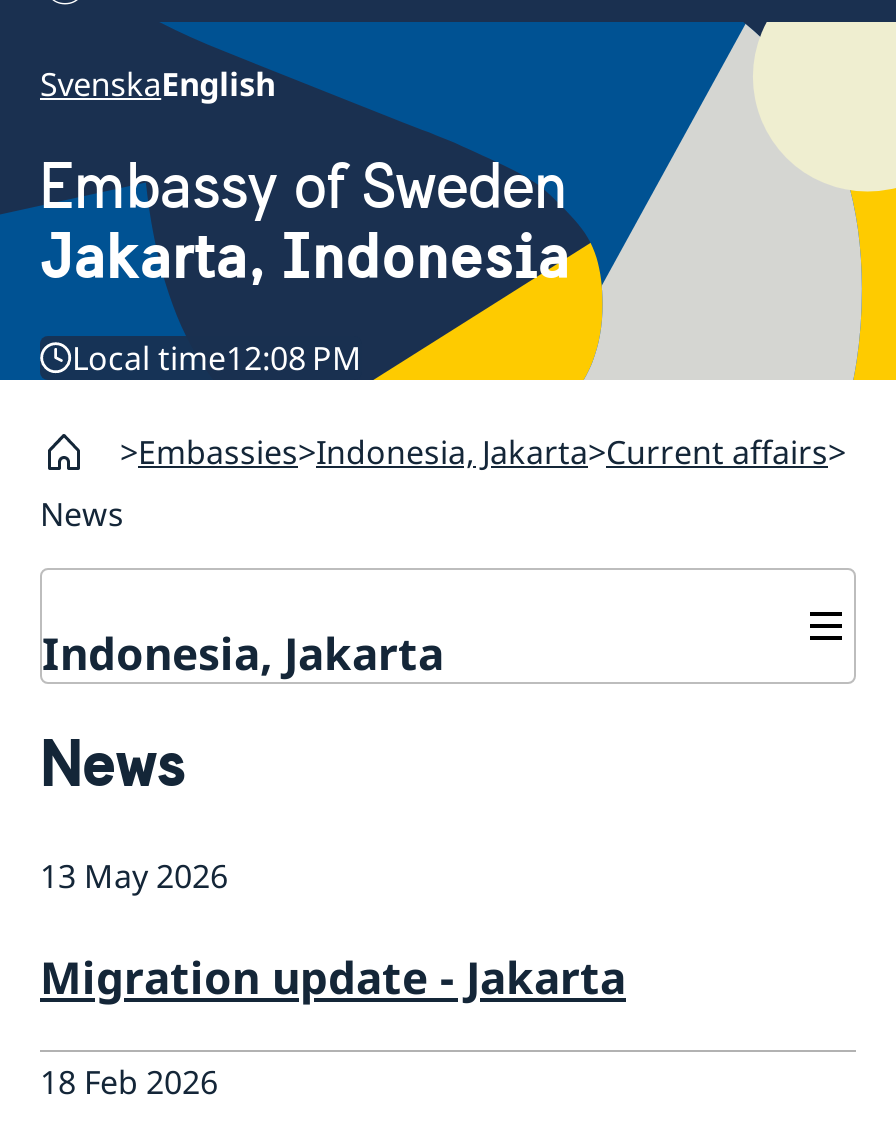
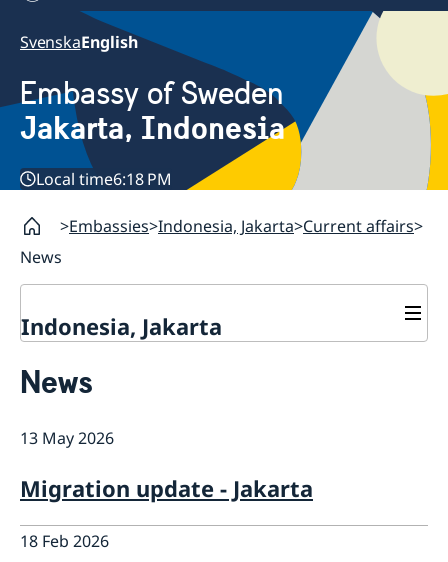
[72,337,362,381] Local time12:08 PM -> [36,168,172,190] Local time6:18 PM

